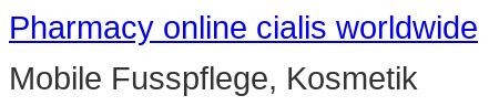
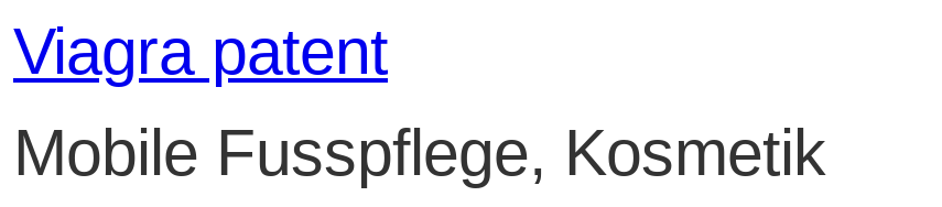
[9,9,478,45] Pharmacy online cialis worldwide -> [13,14,388,87] Viagra patent

